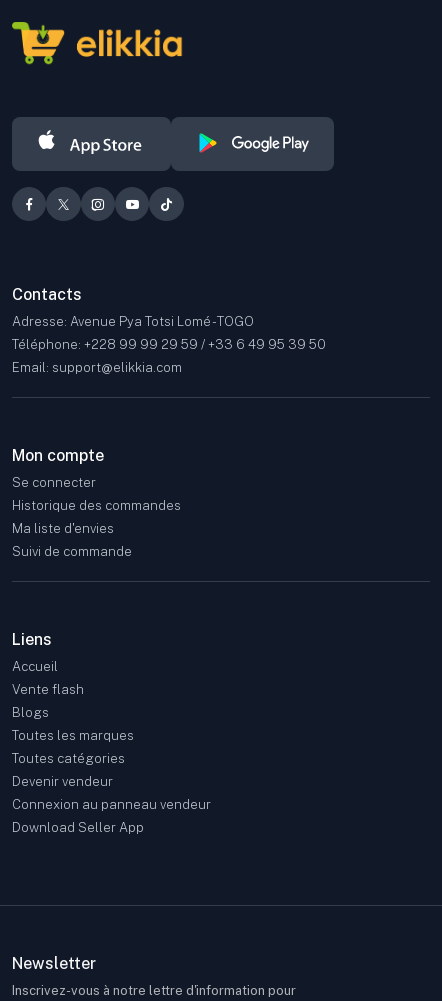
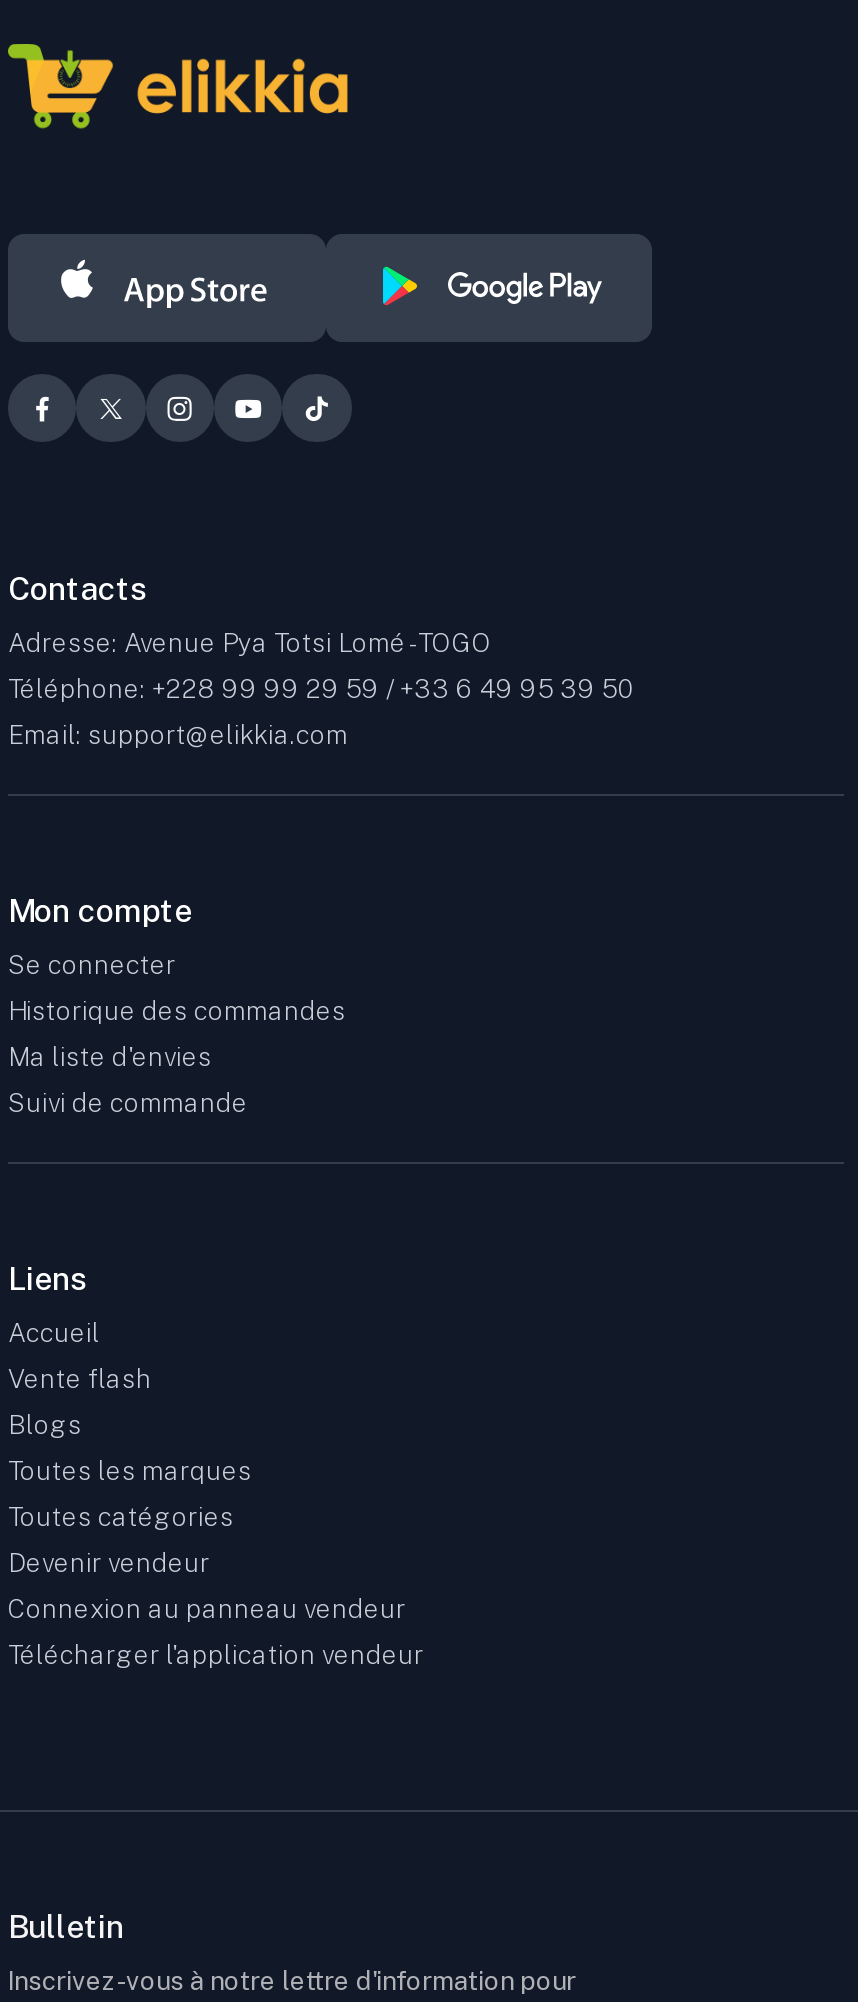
[12,820,144,835] Download Seller App -> [8,1641,424,1671] Télécharger l'application vendeur
[12,954,96,973] Newsletter -> [8,1909,124,1947] Bulletin

